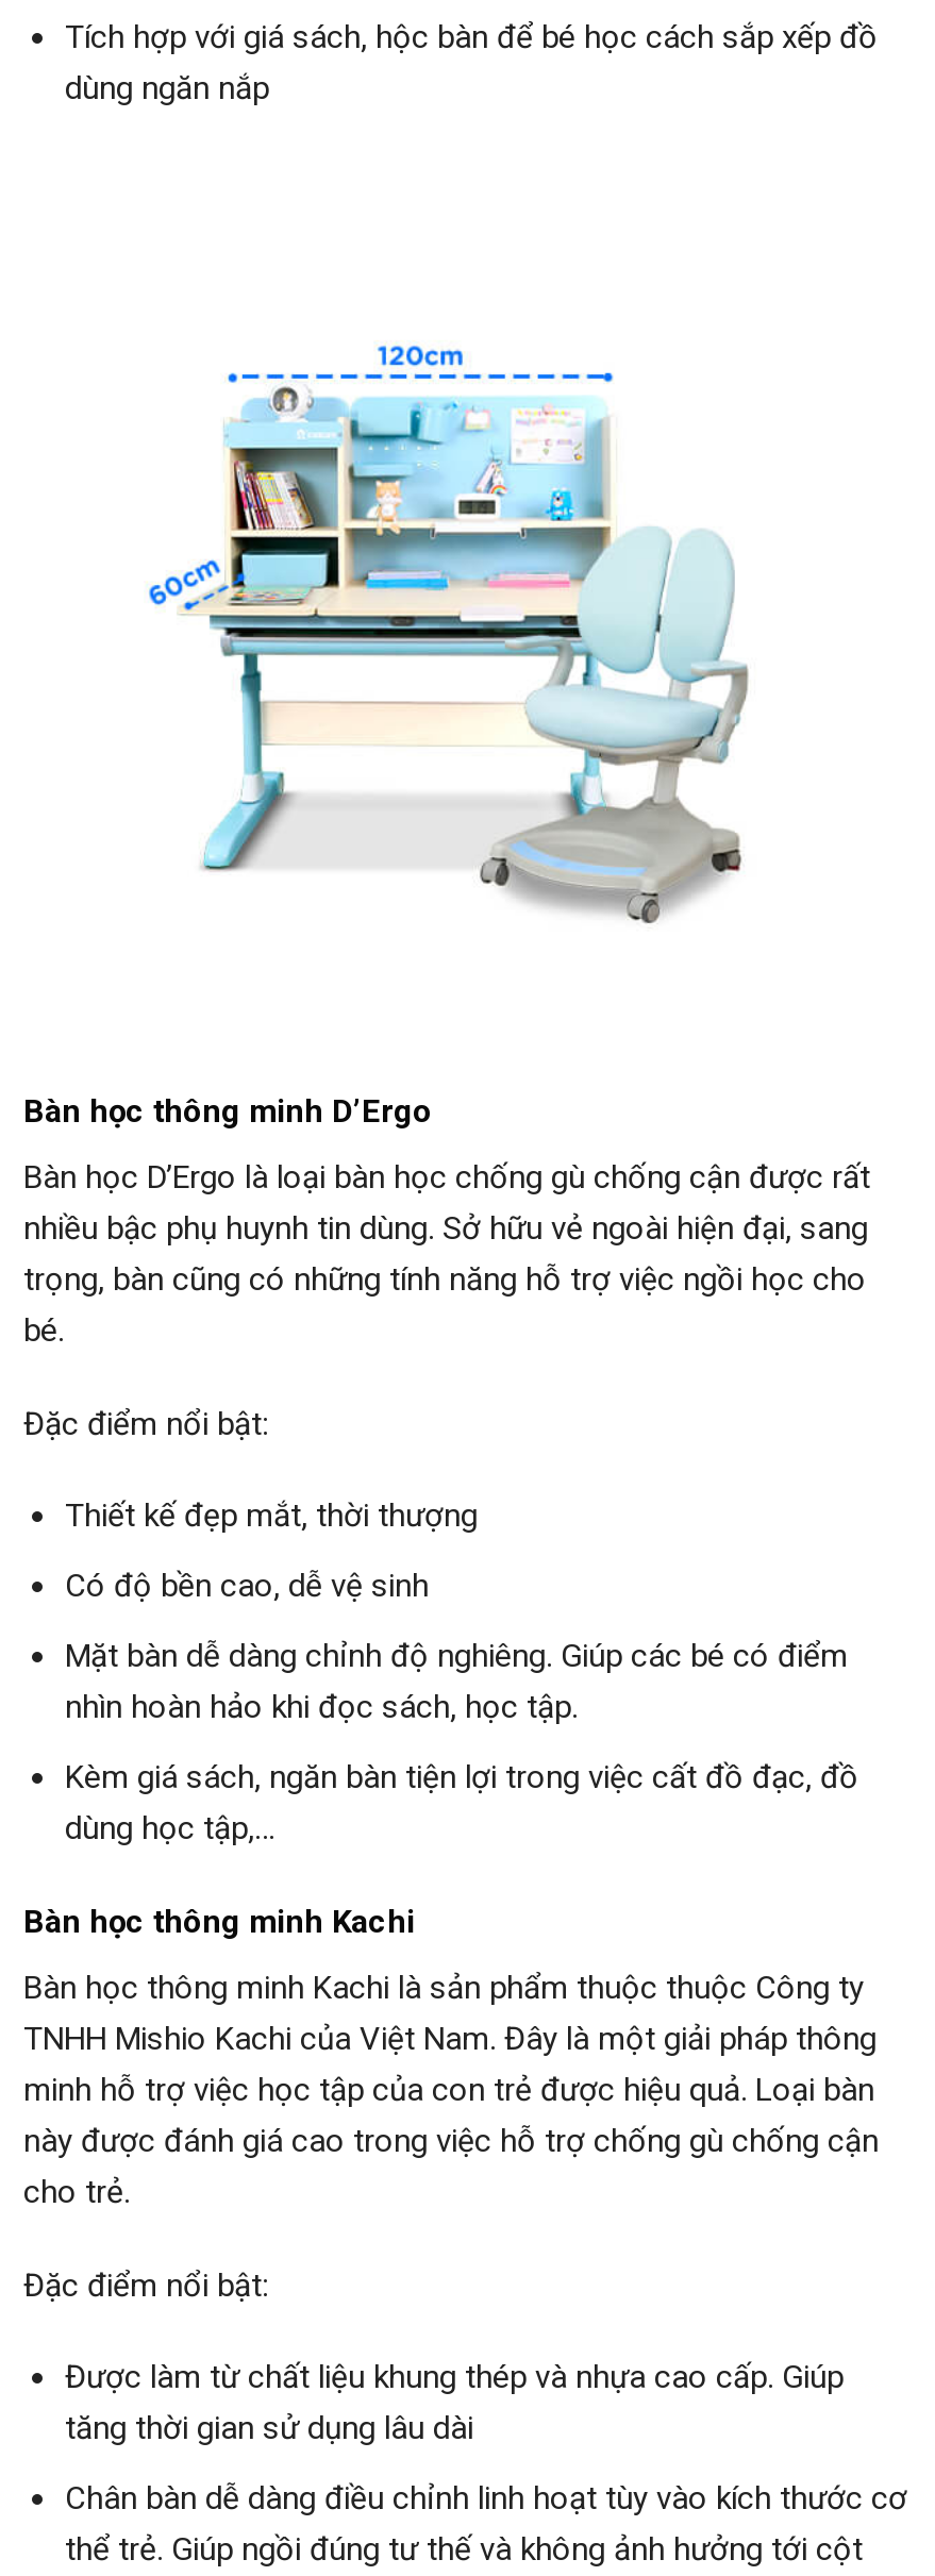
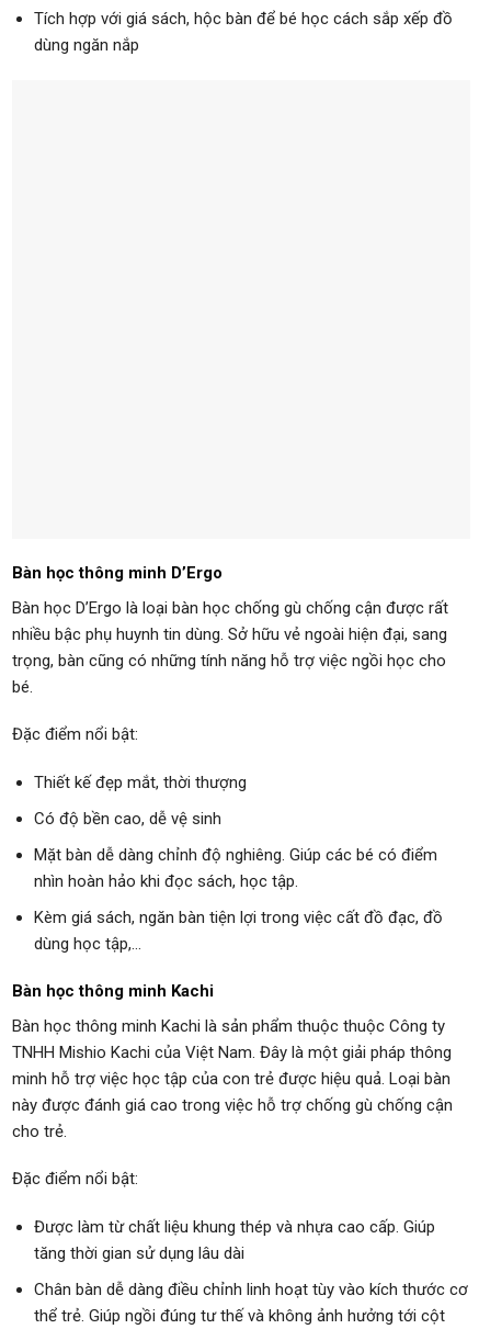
[147,345,749,925] [image] -> none

